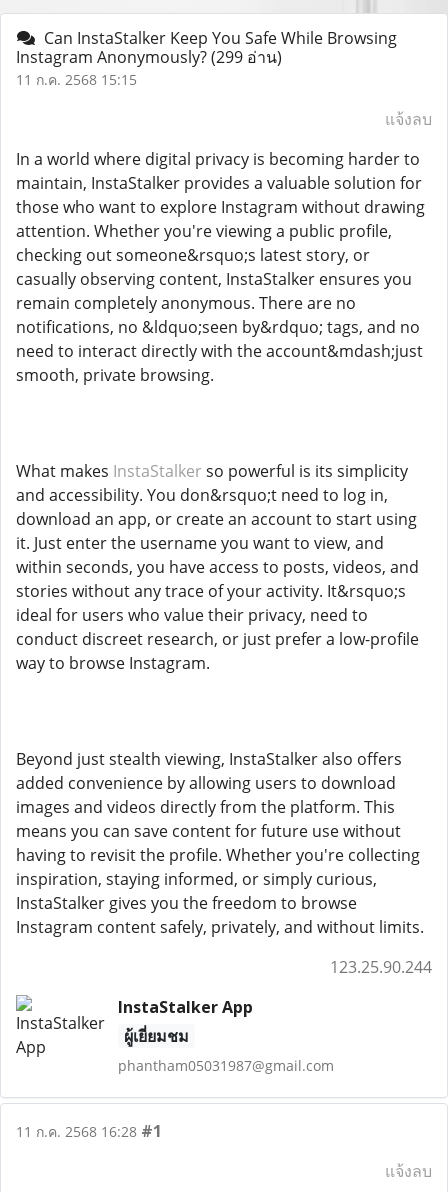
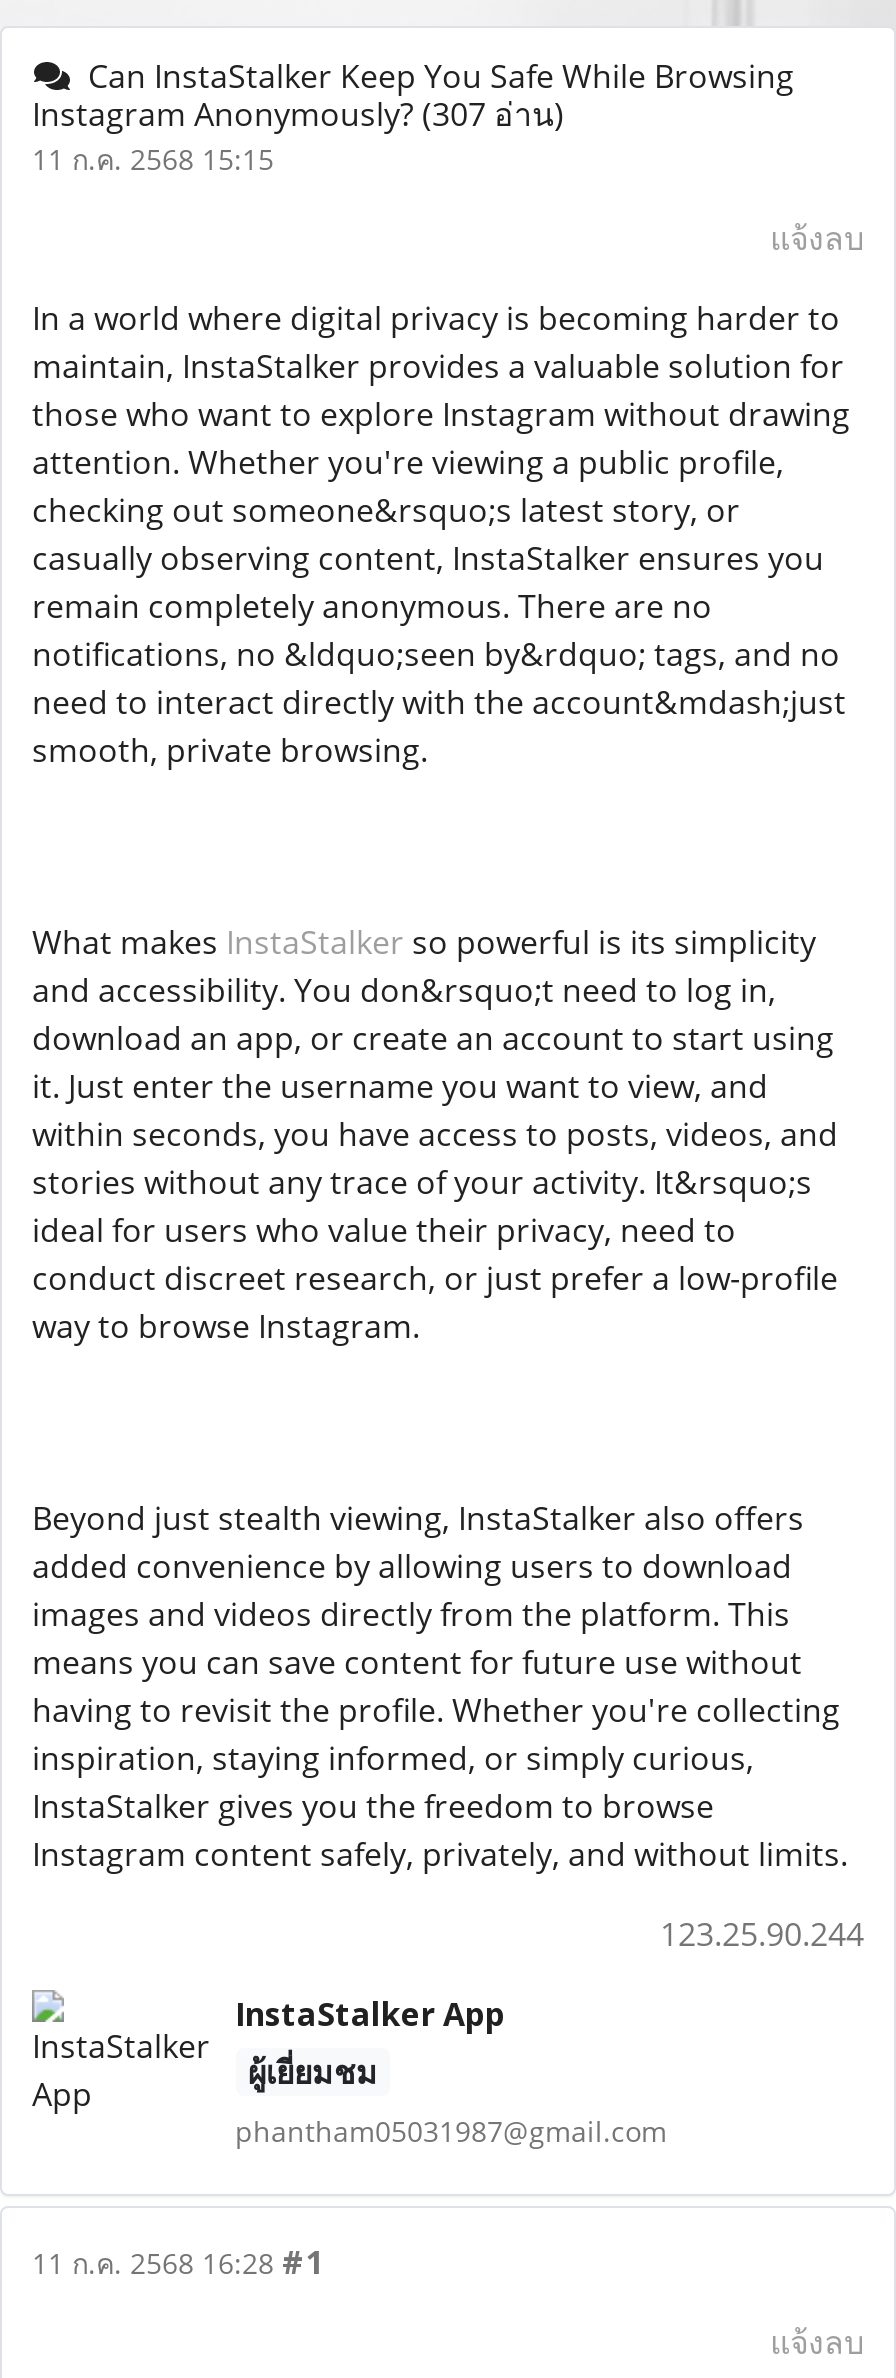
[16,46,282,68] Instagram Anonymously? (299 อ่าน) -> [32,92,564,136] Instagram Anonymously? (307 อ่าน)

